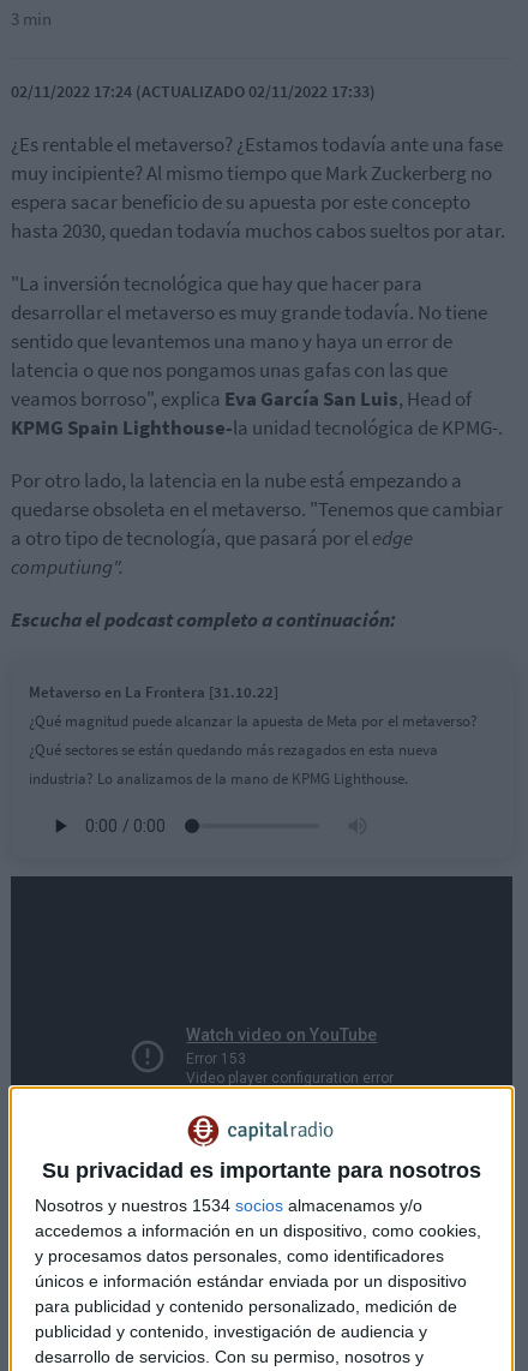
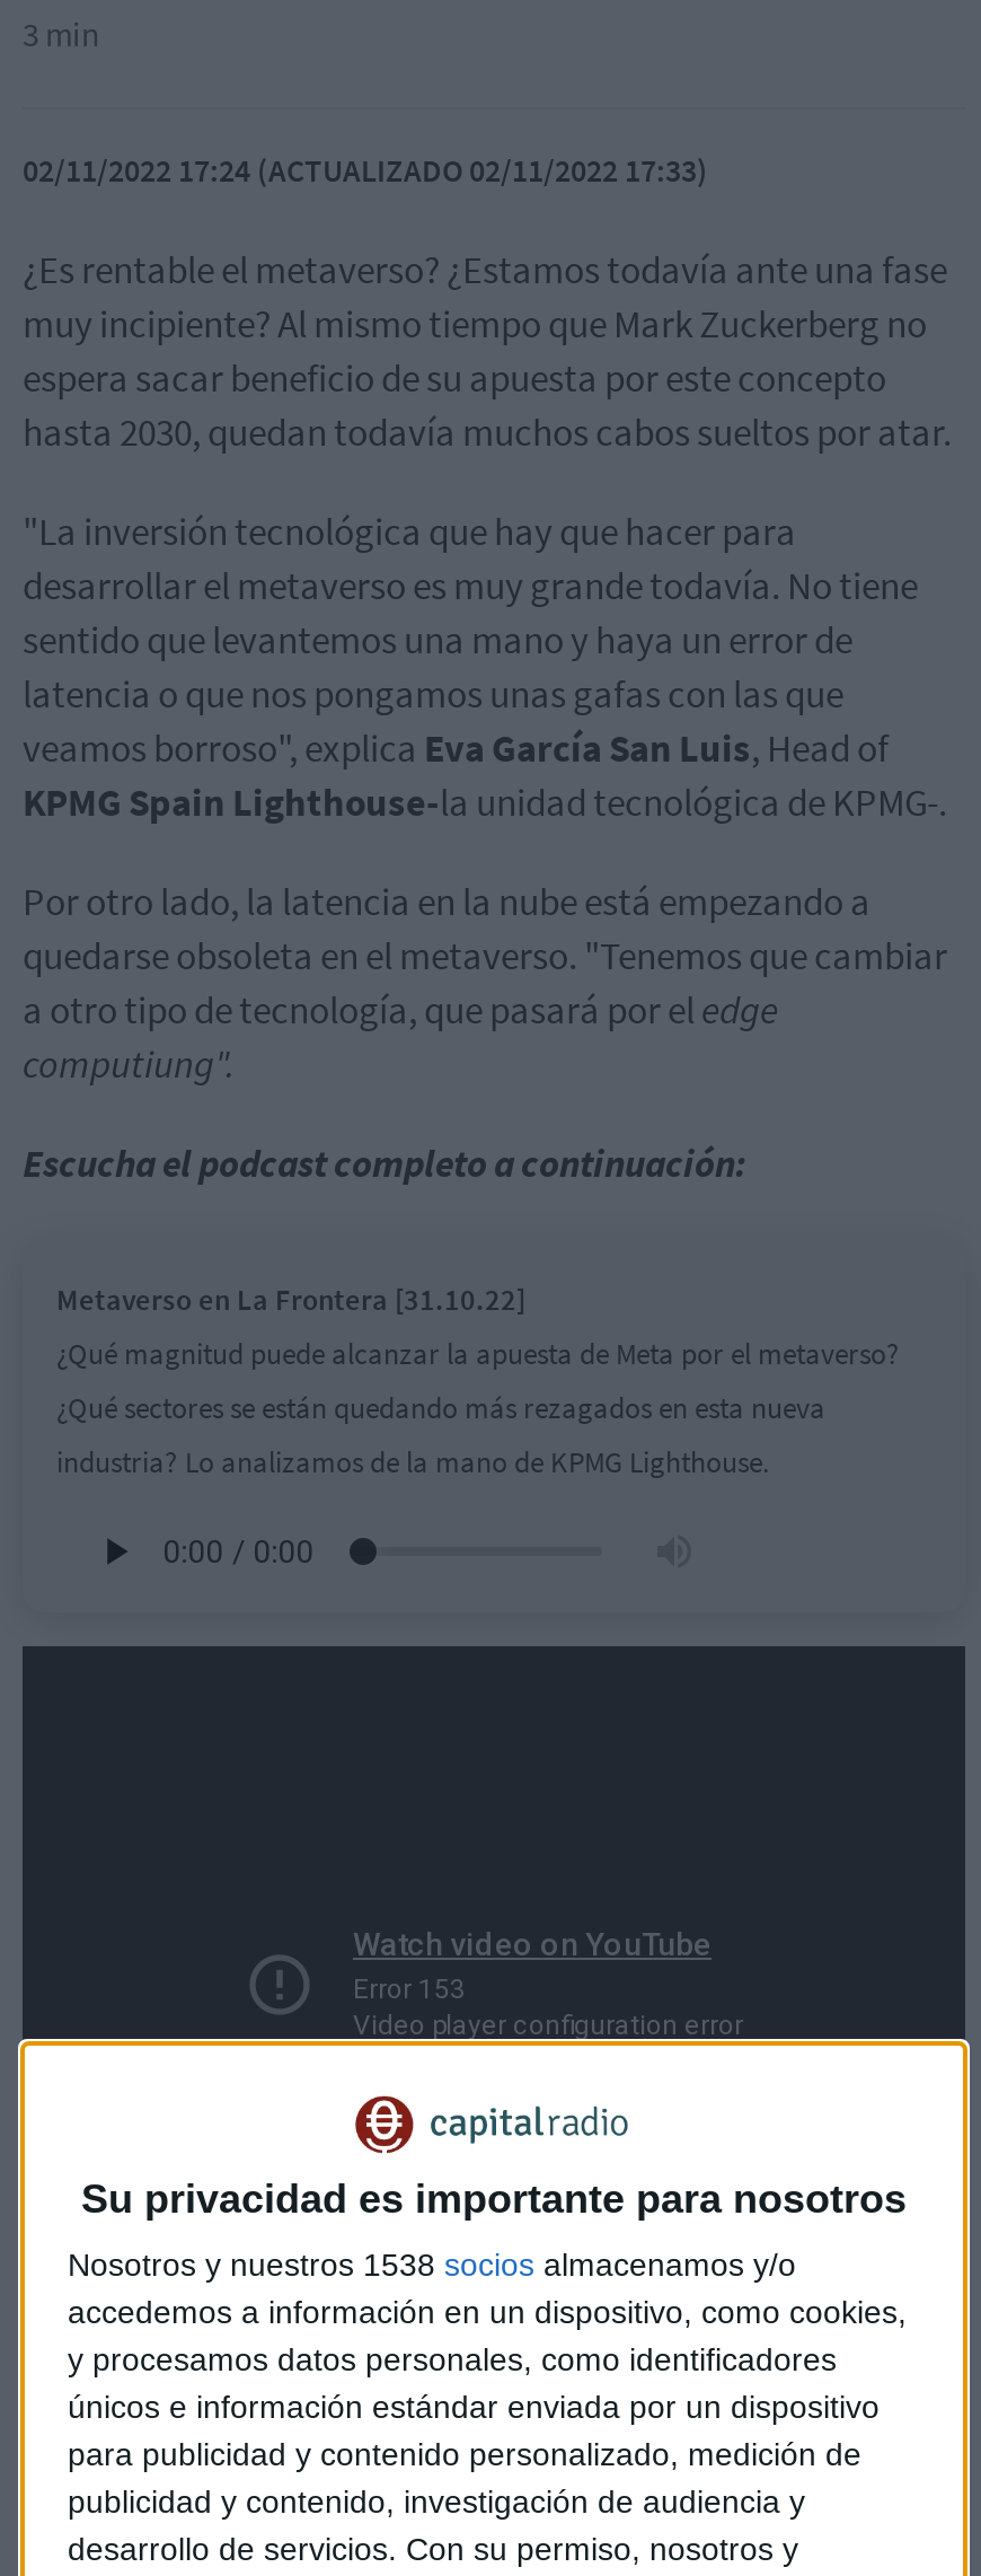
[35,1196,422,1215] Nosotros y nuestros 1534 socios almacenamos y/o -> [68,2247,796,2284] Nosotros y nuestros 1538 socios almacenamos y/o

